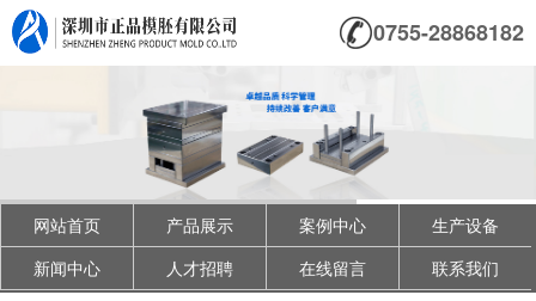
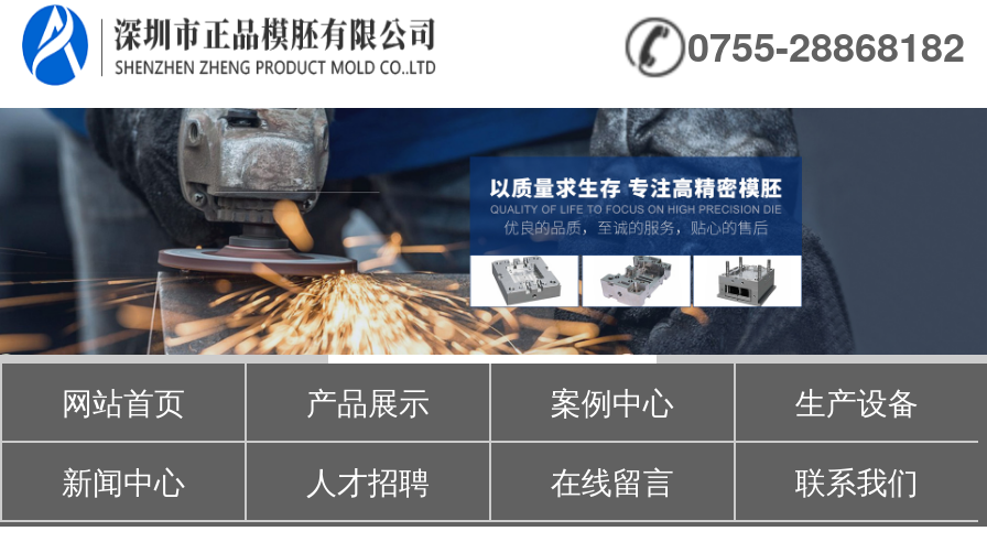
[4,66,532,204] [image] -> [7,106,980,361] [image]

